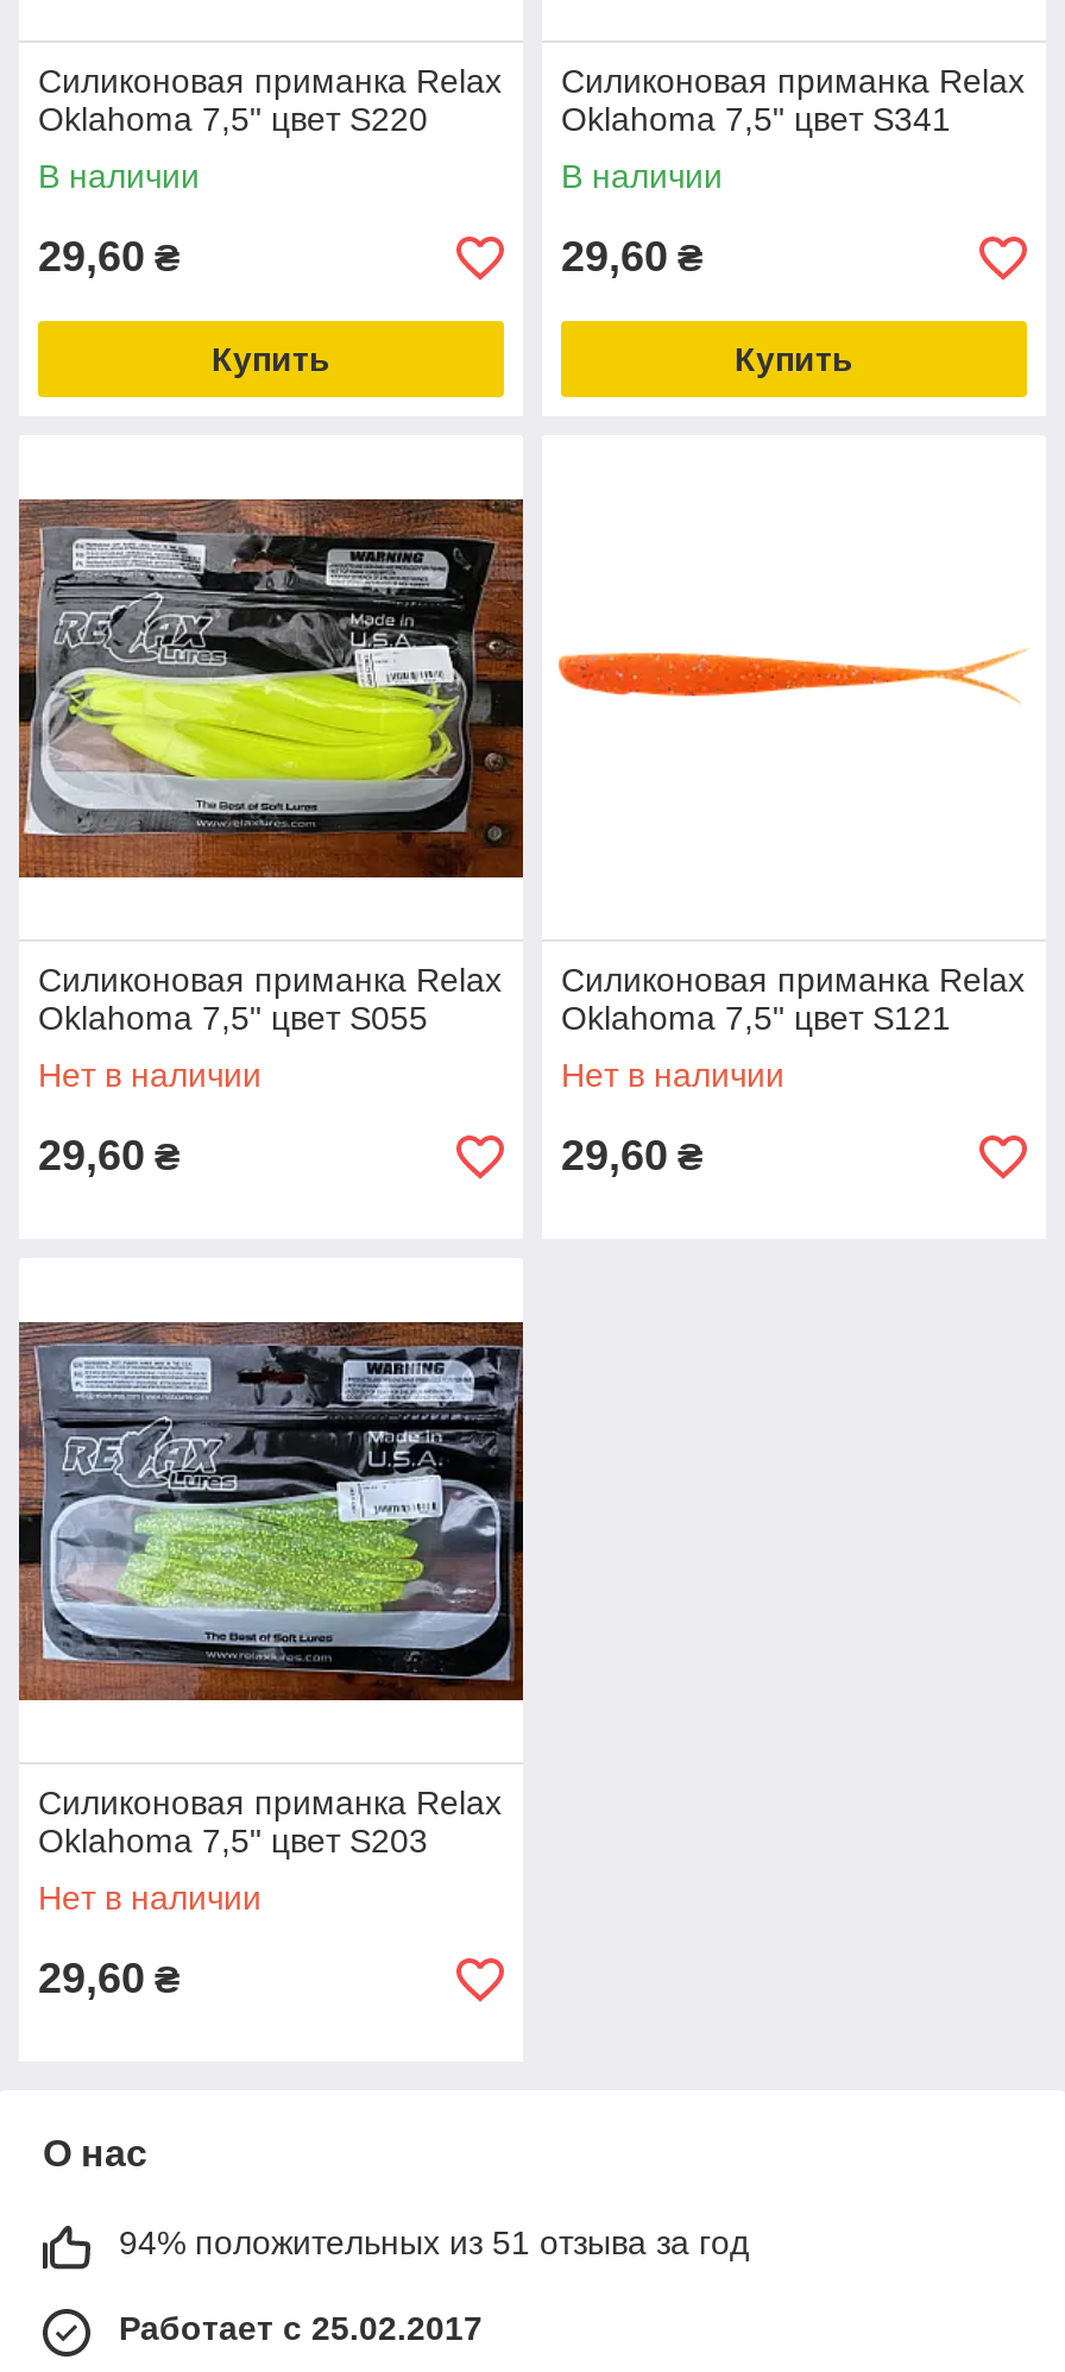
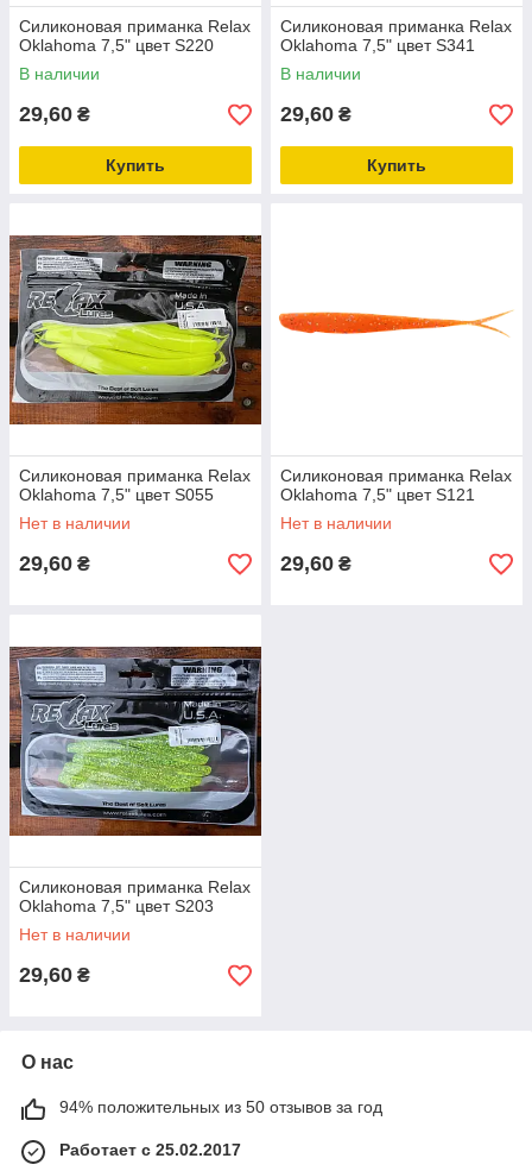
[119,2223,749,2261] 94% положительных из 51 отзыва за год -> [59,1097,382,1116] 94% положительных из 50 отзывов за год

